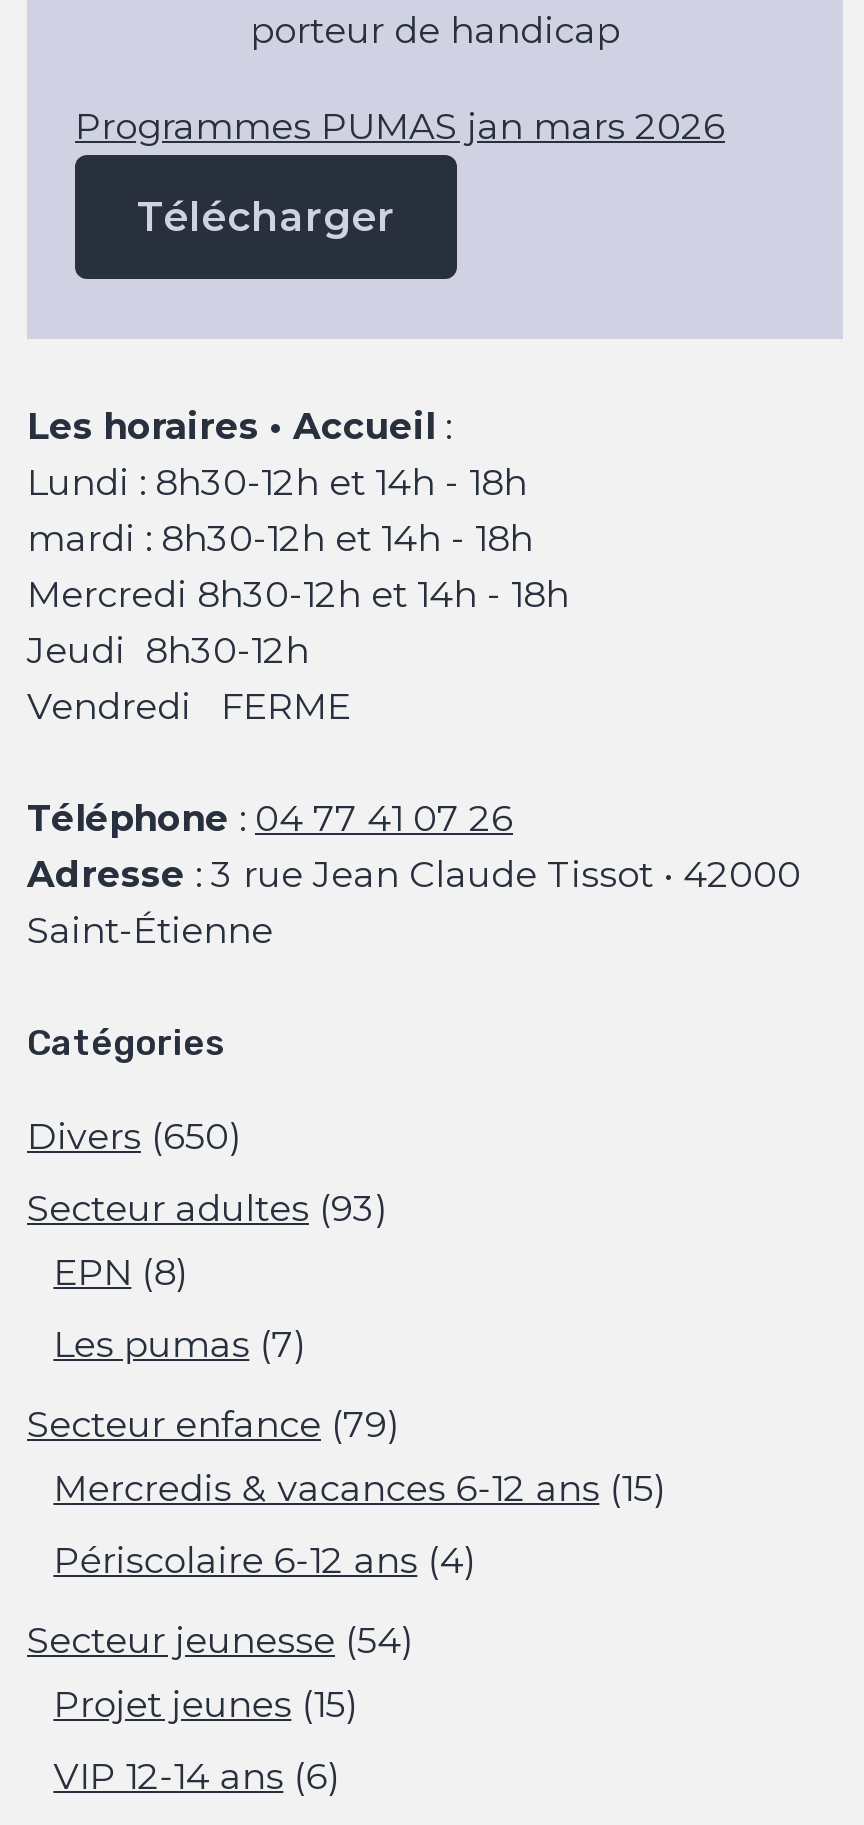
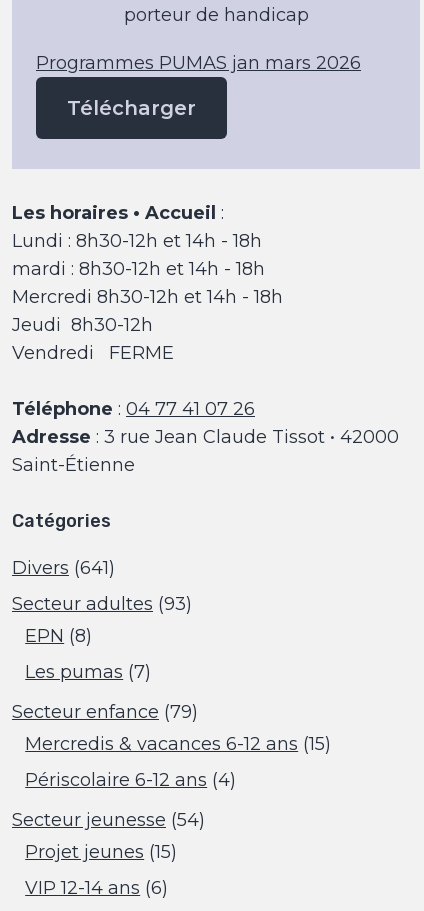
[27,1114,241,1158] Divers (650) -> [12,557,115,579] Divers (641)

